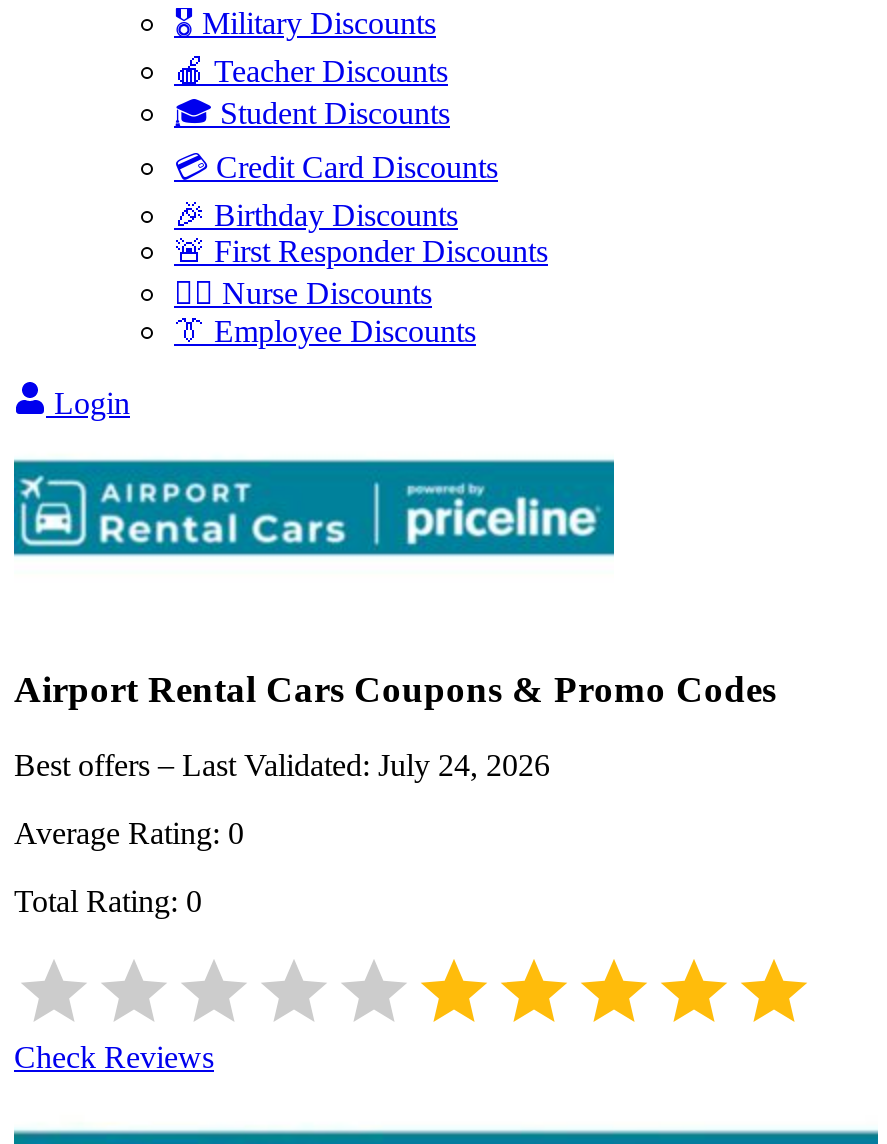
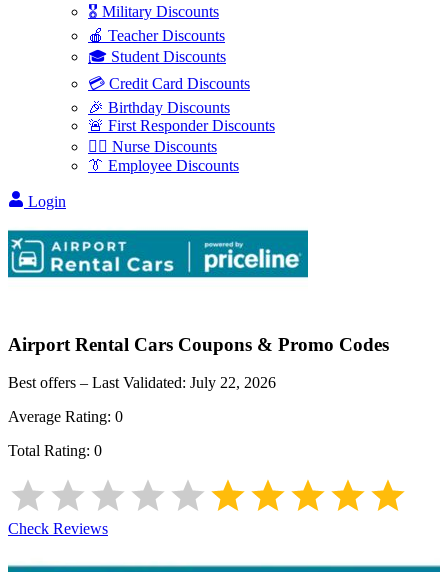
[14,749,550,783] Best offers – Last Validated: July 24, 2026 -> [8,374,276,391] Best offers – Last Validated: July 22, 2026

